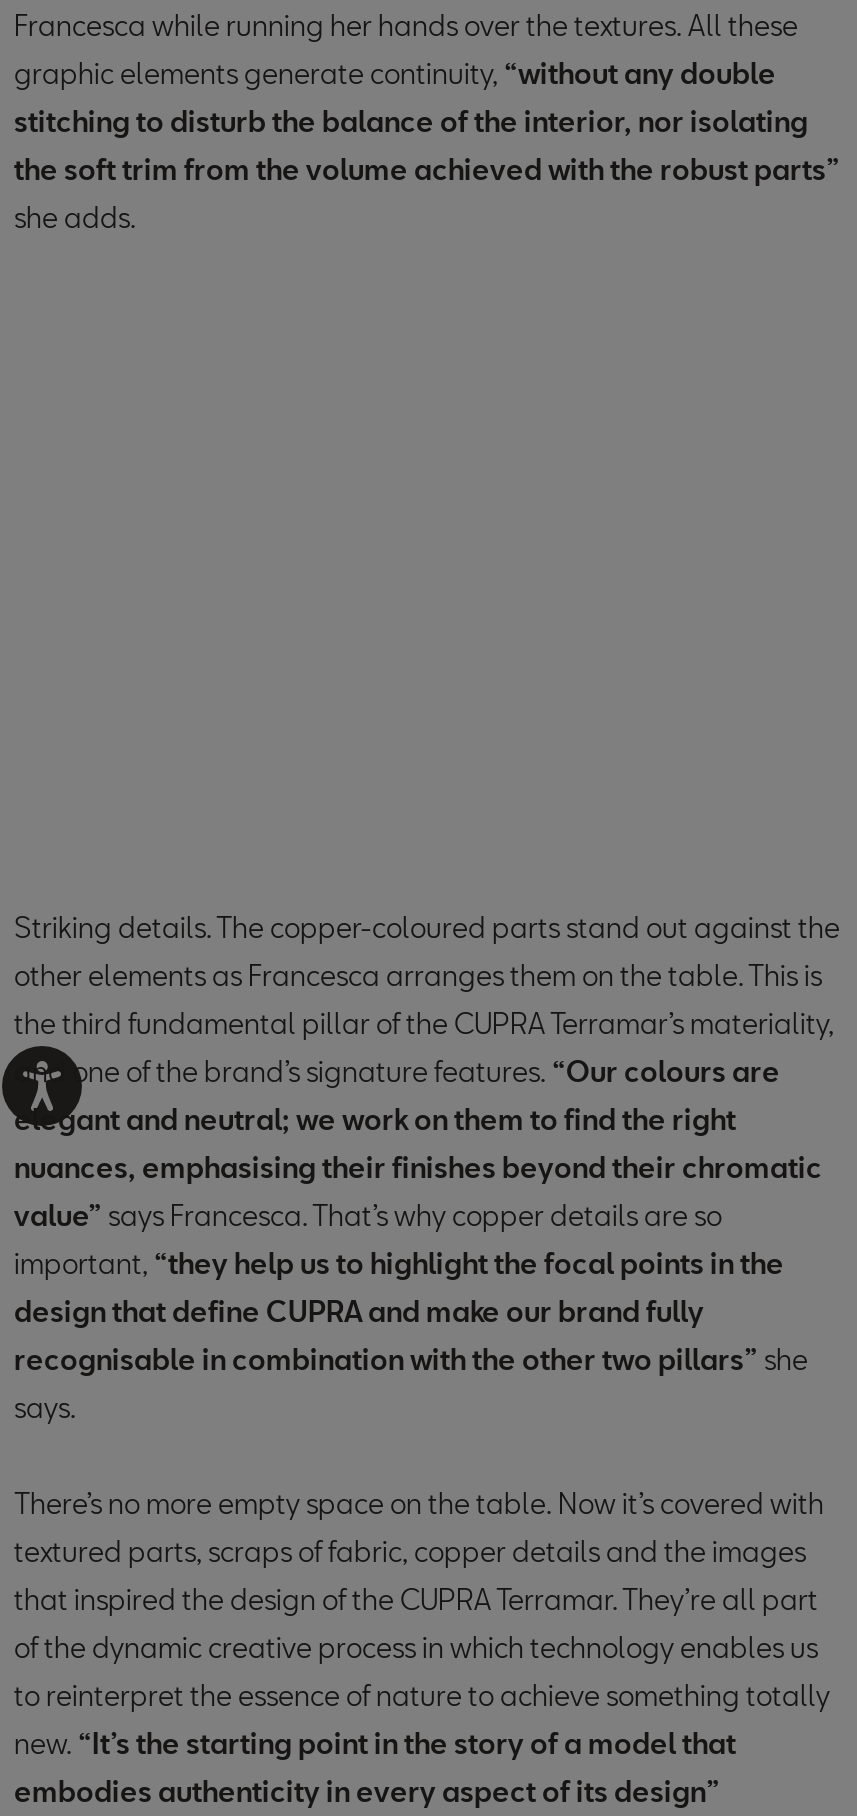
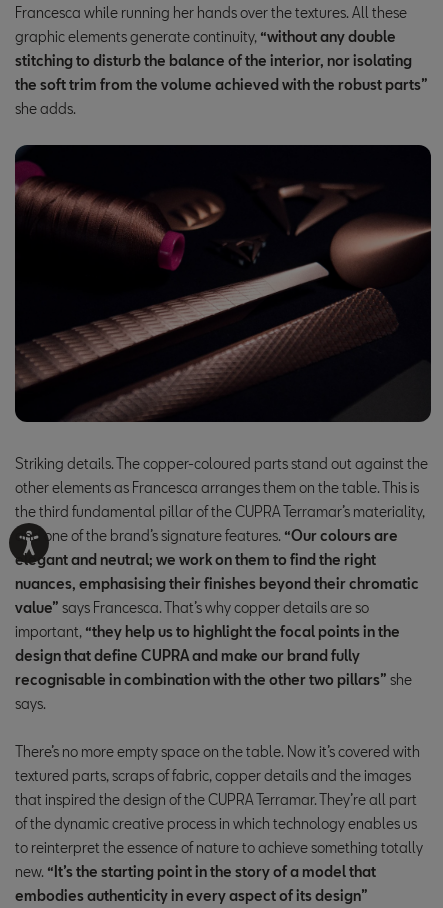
none -> [14,144,432,423] [image]

